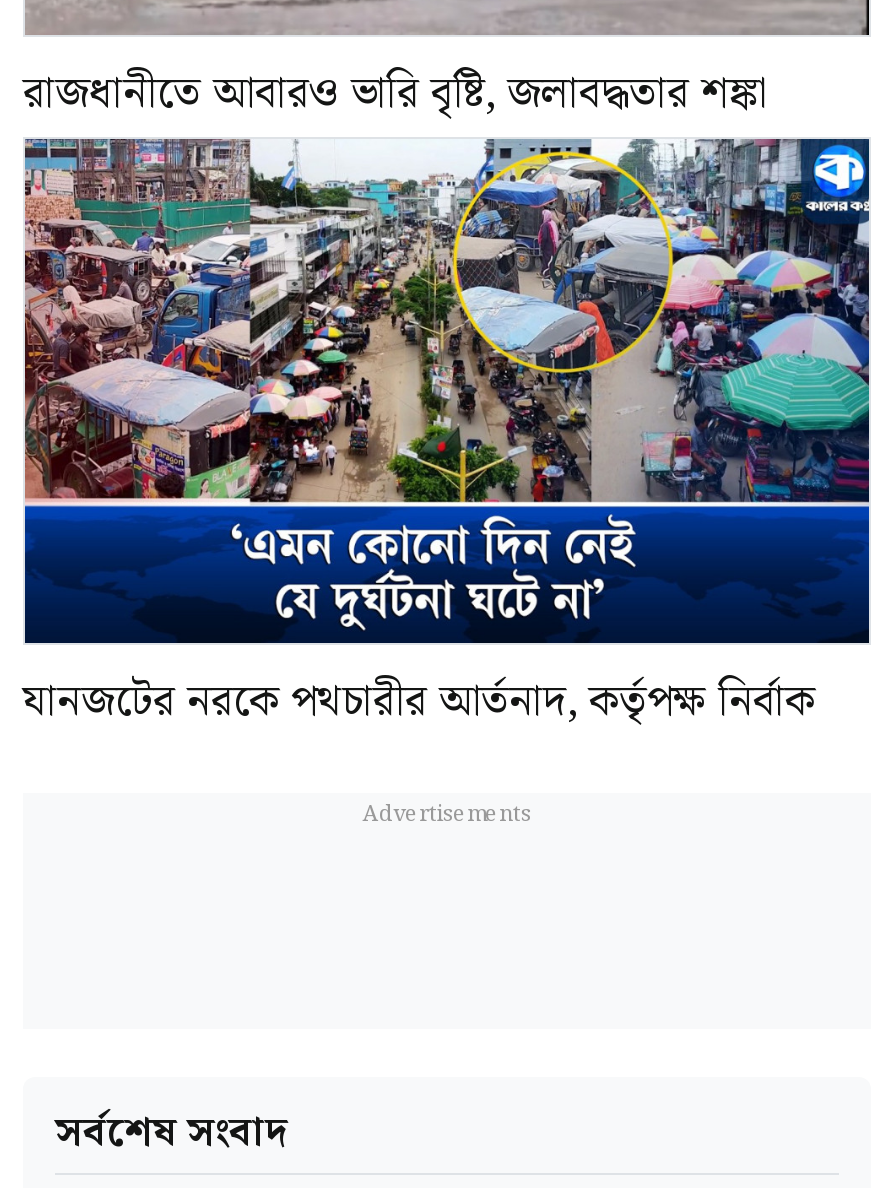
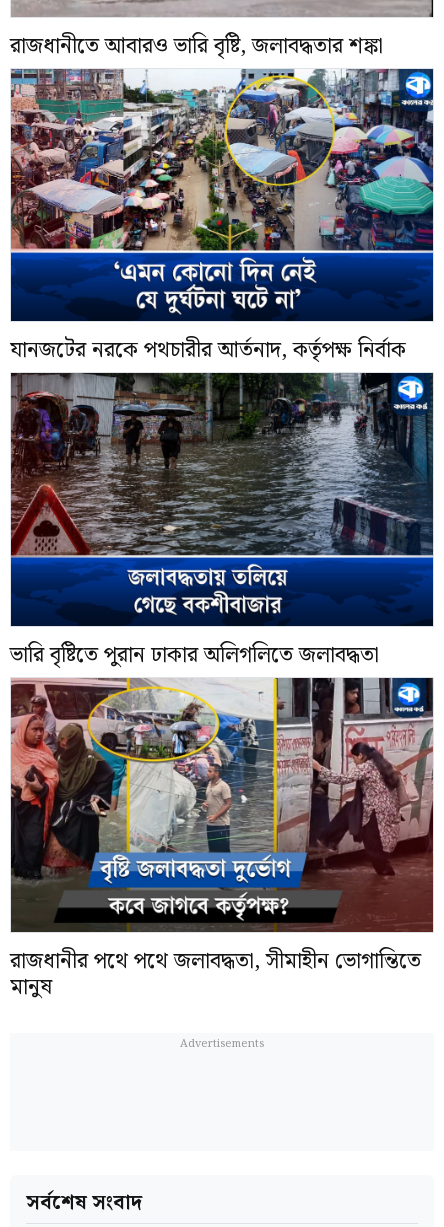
none -> [10,372,434,673] [image] | ভারি বৃষ্টিতে পুরান ঢাকার অলিগলিতে জলাবদ্ধতা
none -> [10,677,434,1005] [image] | রাজধানীর পথে পথে জলাবদ্ধতা, সীমাহীন ভোগান্তিতে | মানুষ

